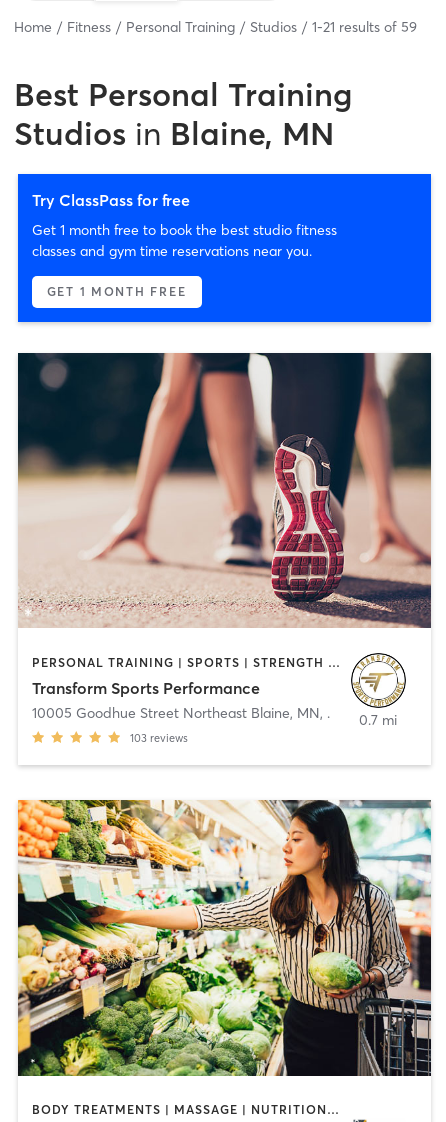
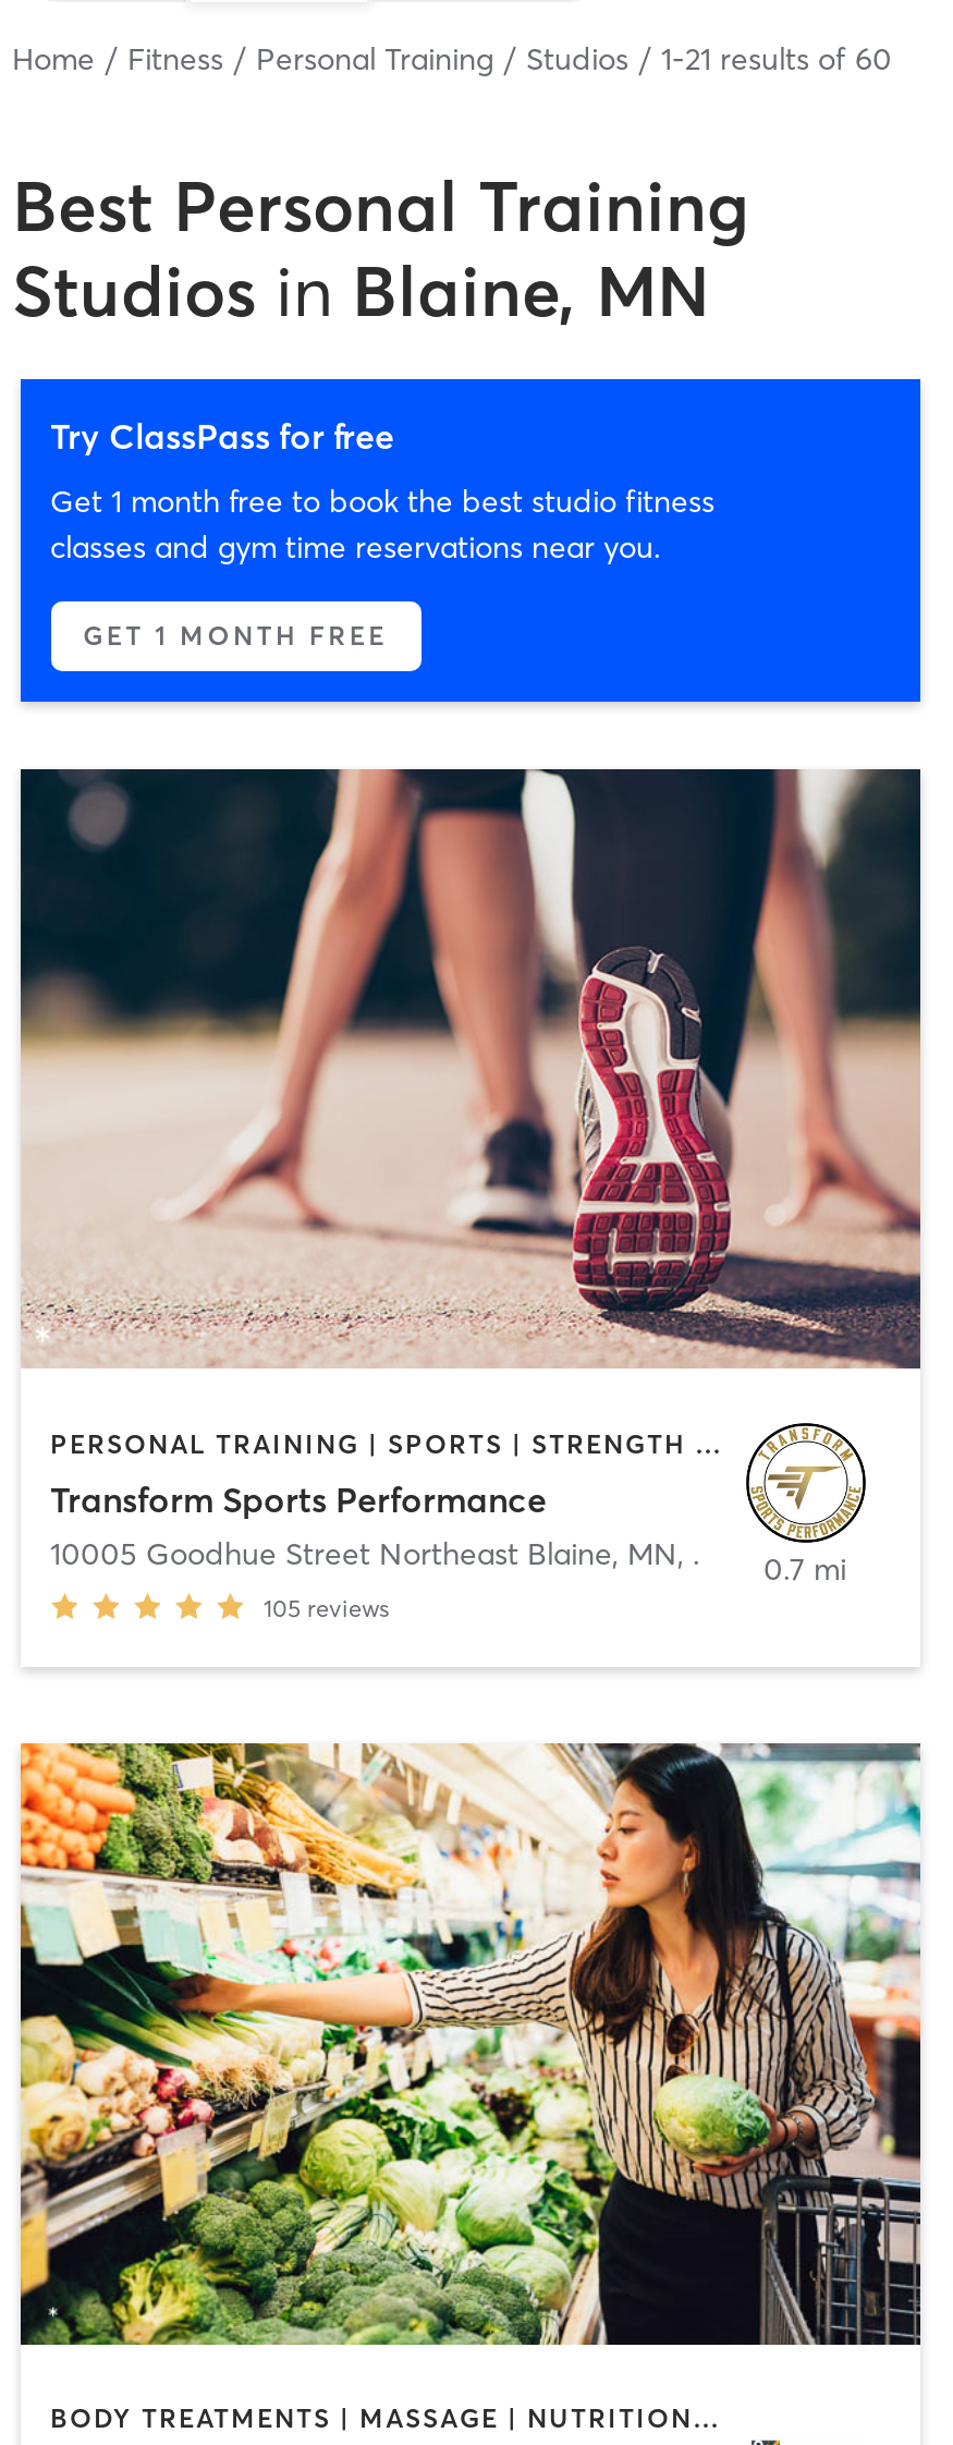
[14,17,417,35] Home Fitness Personal Training Studios 1-21 results of 59 -> [12,38,892,77] Home Fitness Personal Training Studios 1-21 results of 60
[129,731,187,745] 103 reviews -> [264,1594,390,1624] 105 reviews

